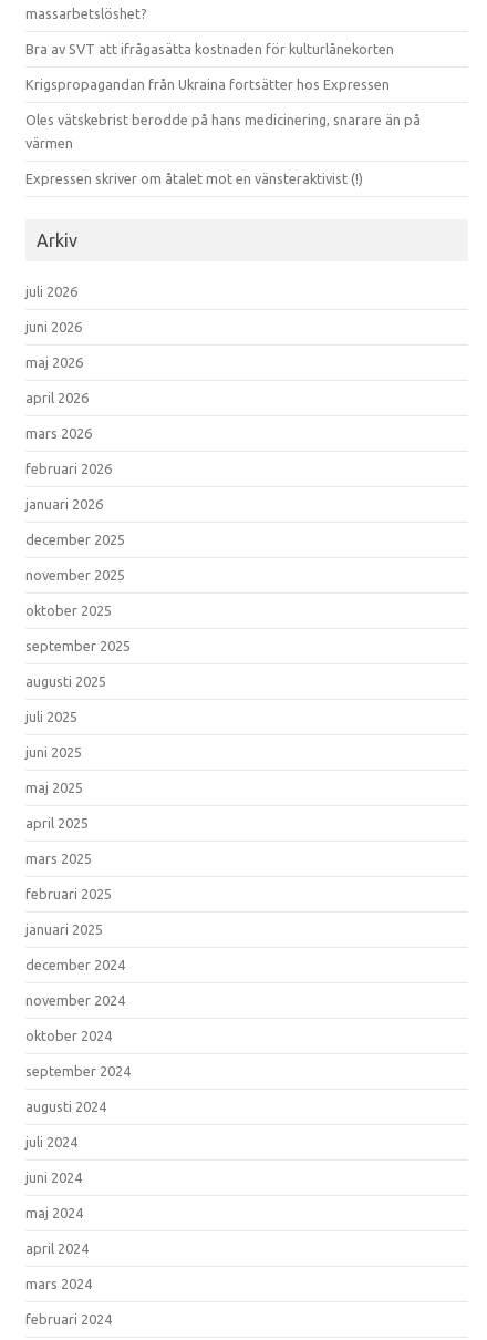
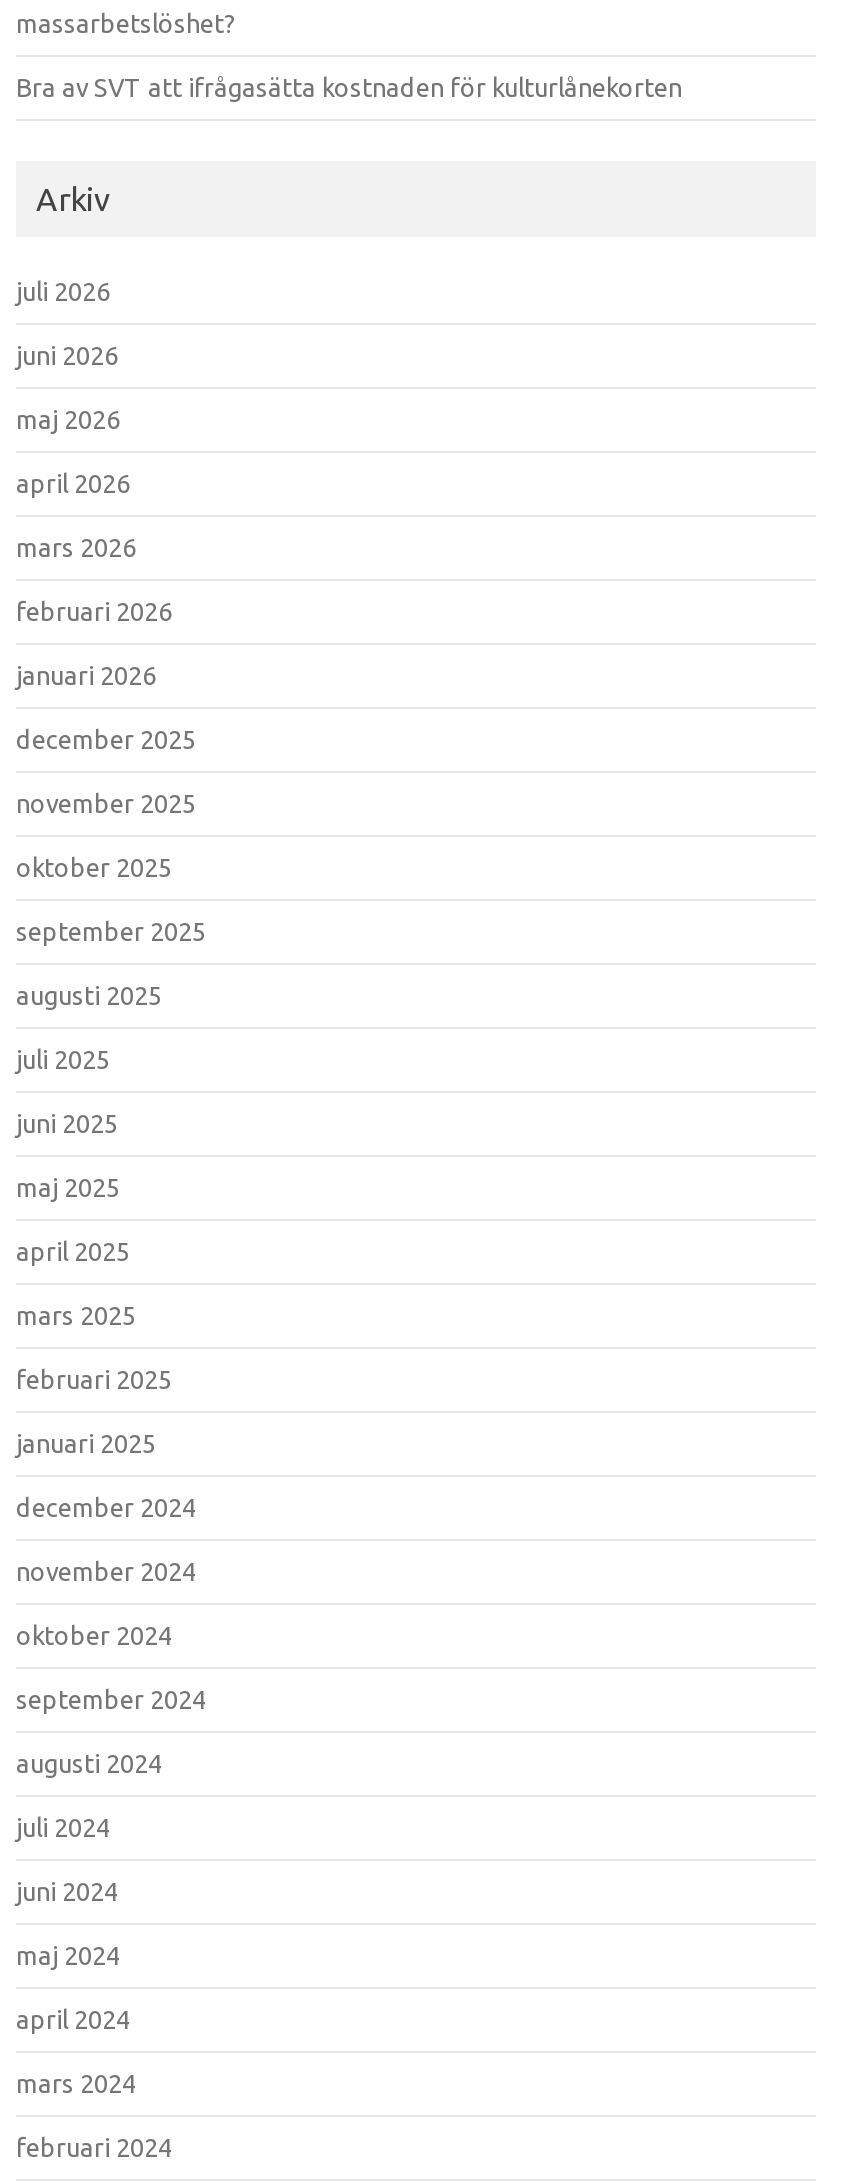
[25,76,421,186] Krigspropagandan från Ukraina fortsätter hos Expressen | Oles vätskebrist berodde på hans medicinering, snarare än på | värmen | Expressen skriver om åtalet mot en vänsteraktivist (!) -> none

